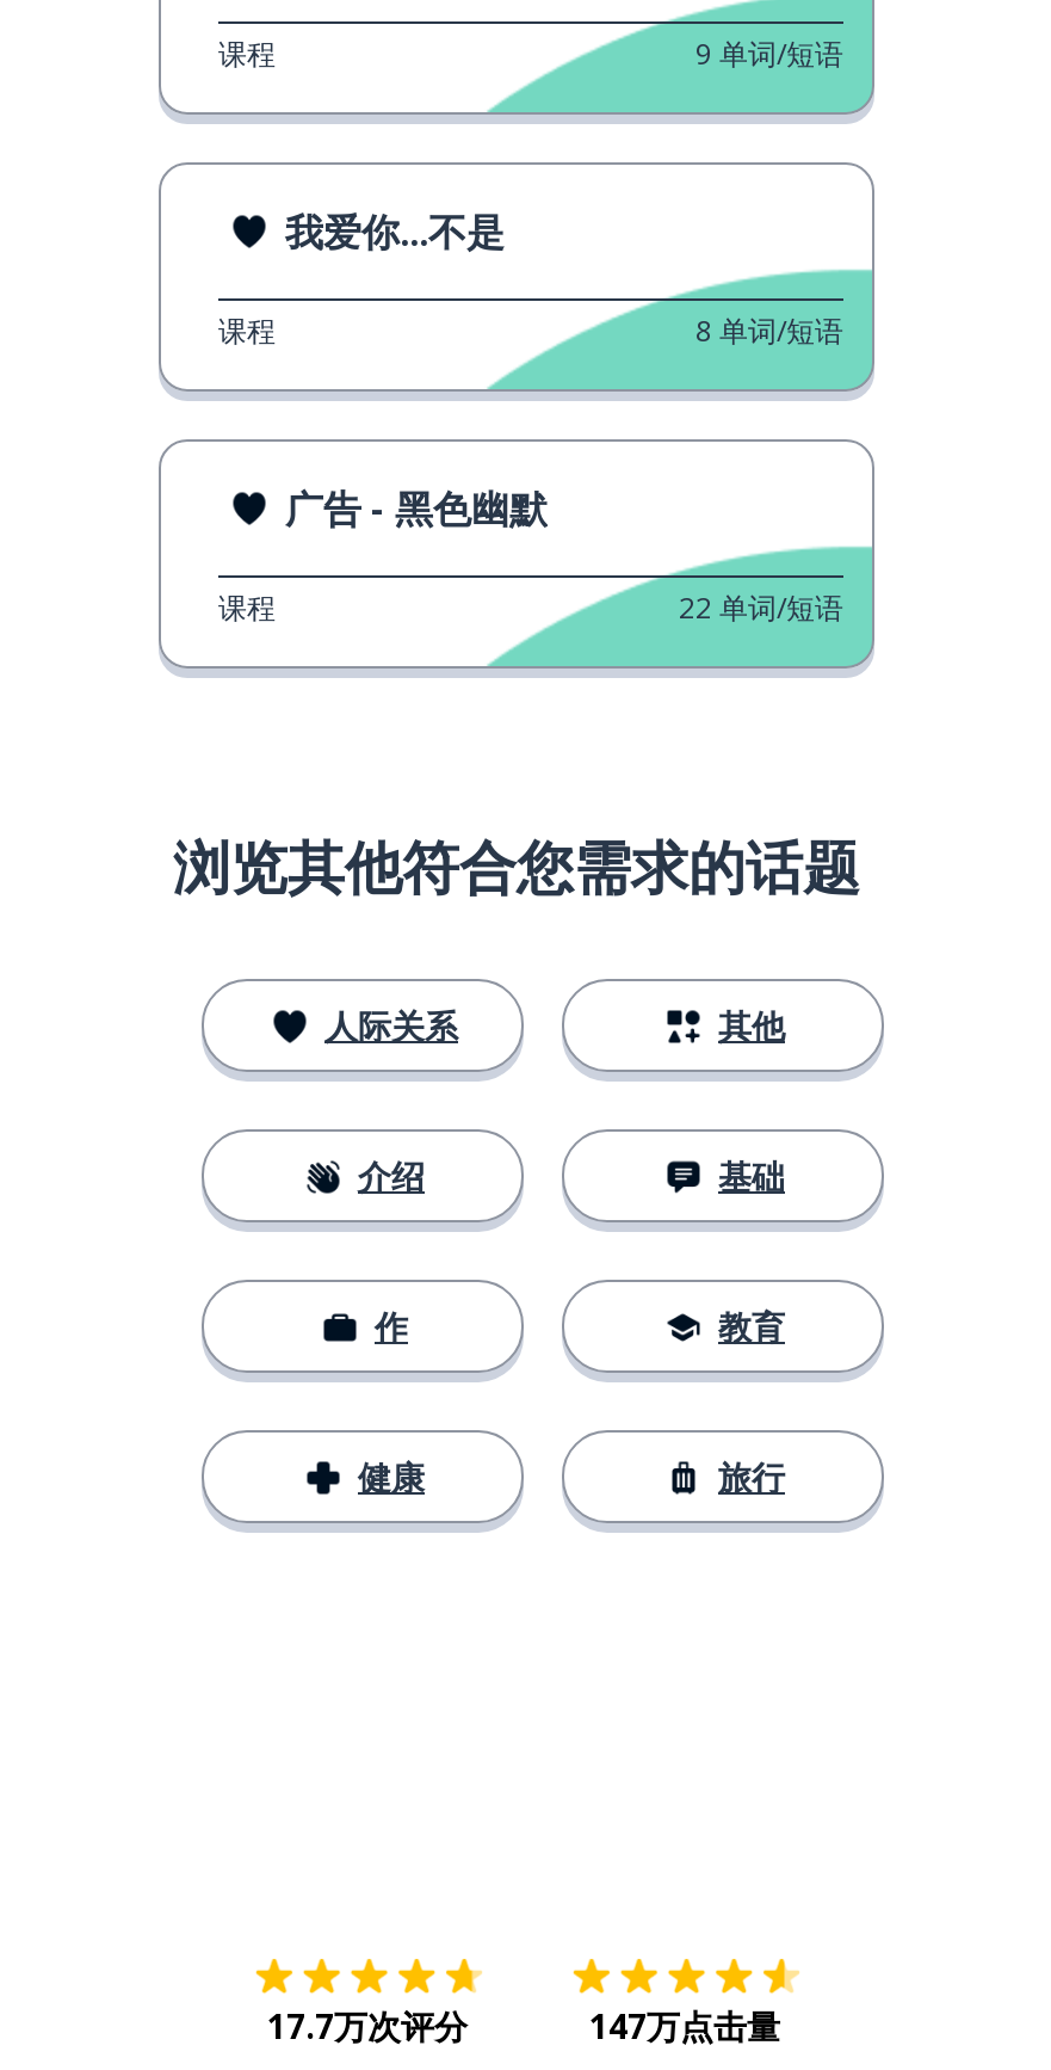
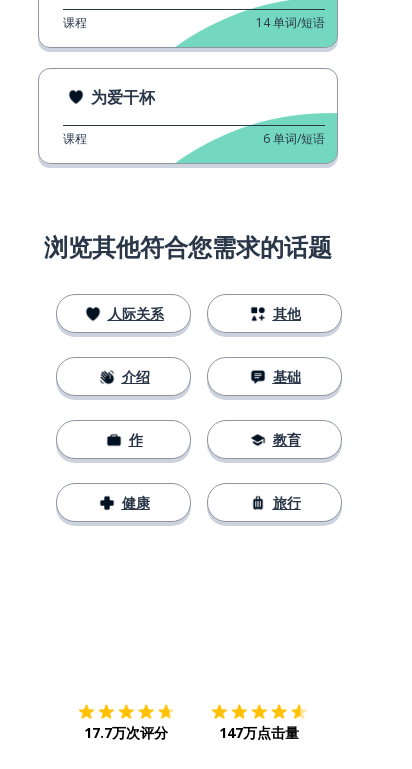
[695,33,843,74] 9 单词/短语 -> [256,14,325,31] 14 单词/短语
[285,205,505,257] 我爱你...不是 -> [91,86,155,108] 为爱干杯
[218,310,843,627] 8 单词/短语 | 广告 - 黑色幽默 | 课程 | 22 单词/短语 -> [263,130,325,147] 6 单词/短语

